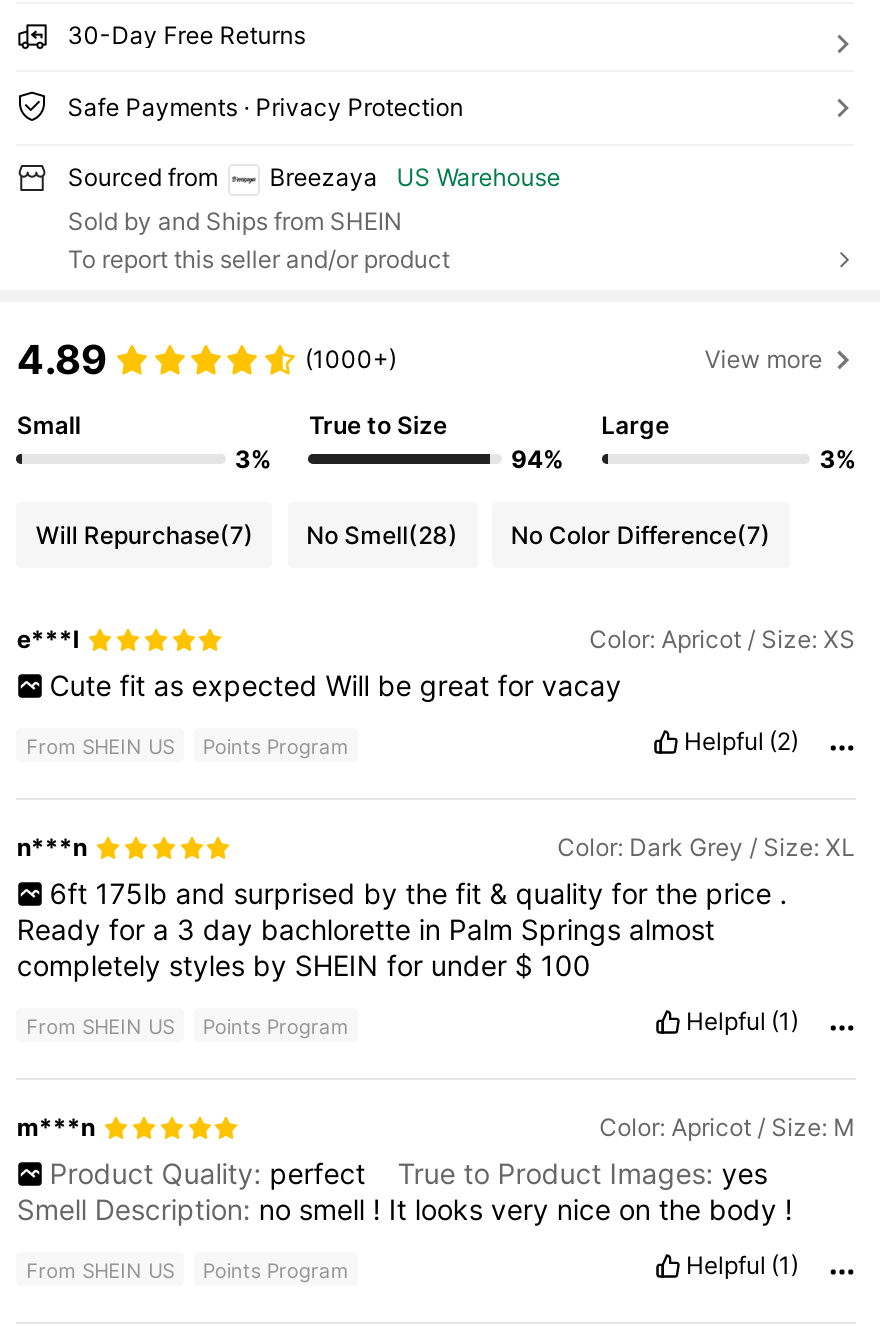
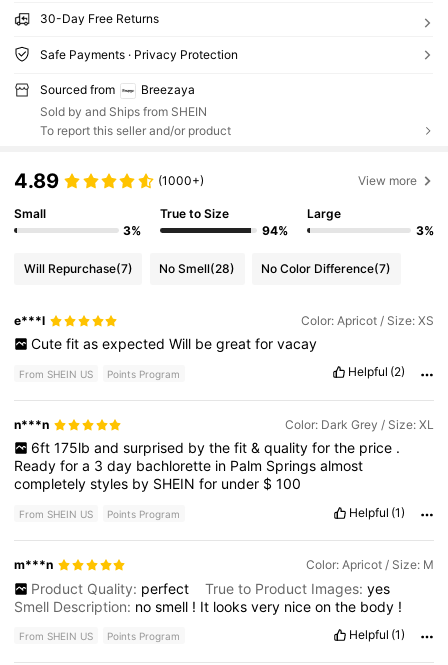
[397,163,561,193] US Warehouse -> none

